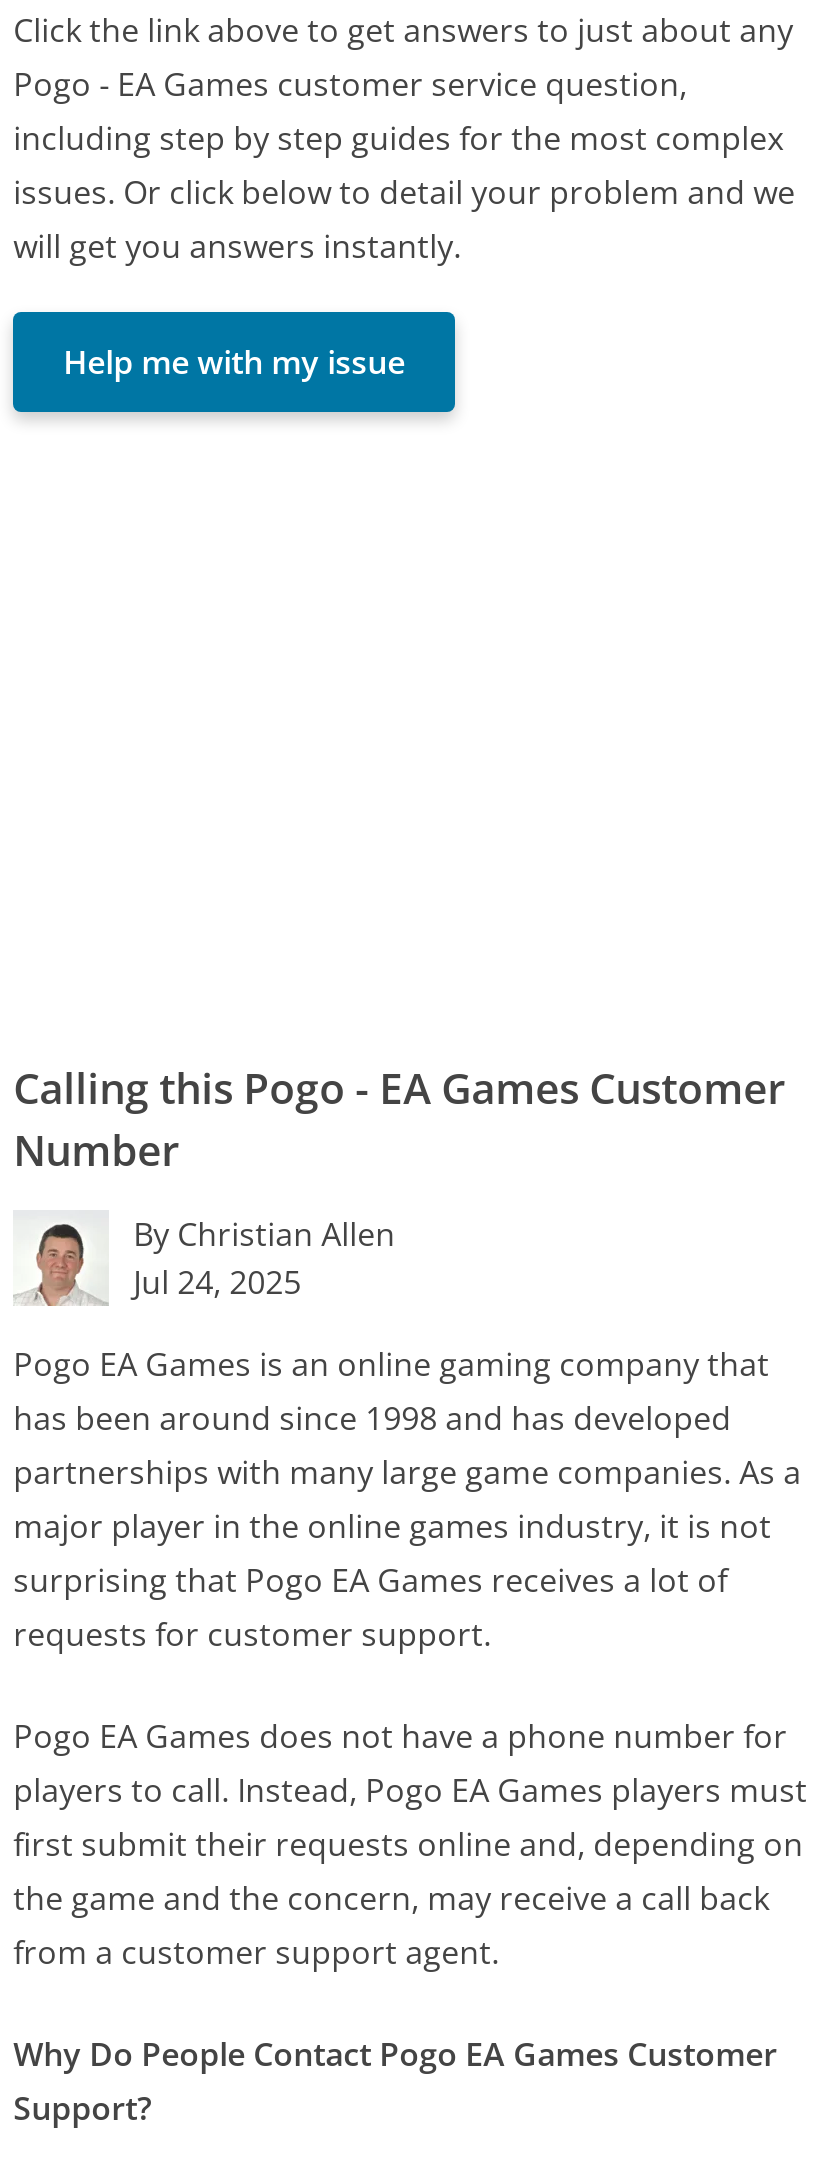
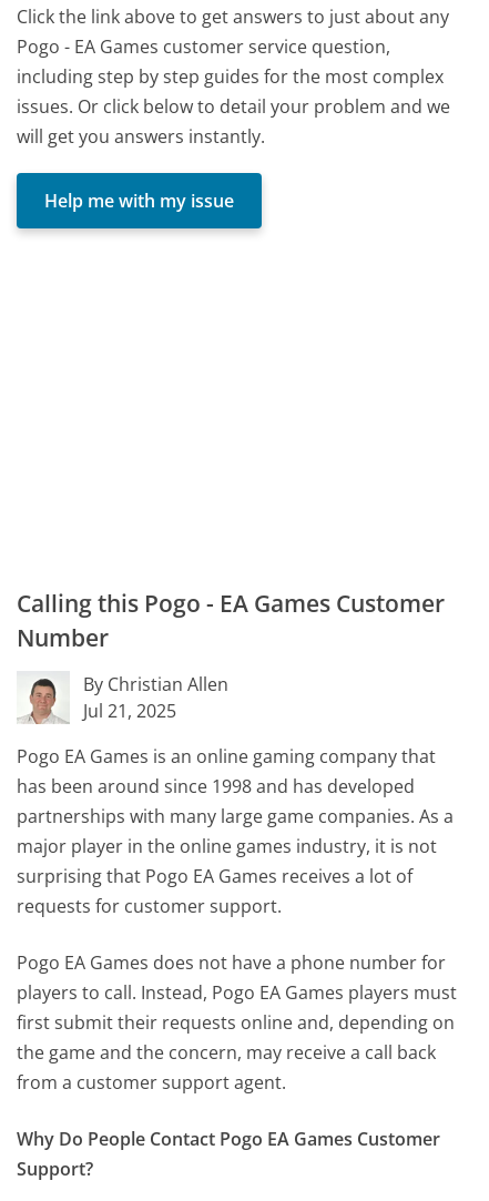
[133,1261,301,1305] Jul 24, 2025 -> [83,699,177,723] Jul 21, 2025

